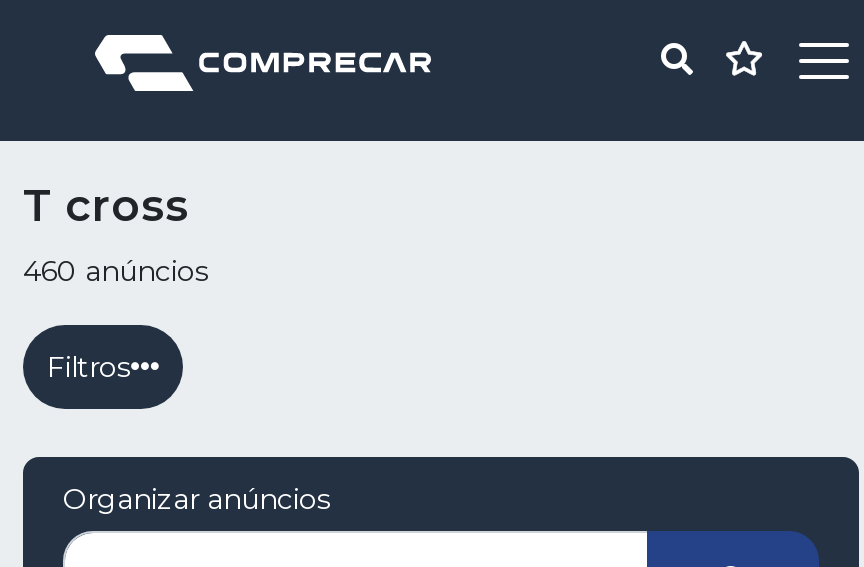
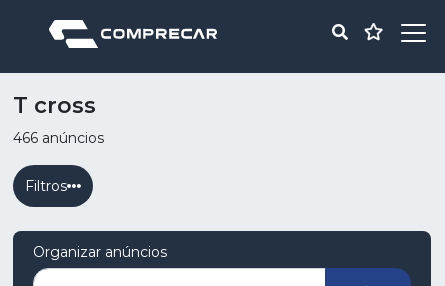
[23,253,209,289] 460 anúncios -> [13,129,104,147] 466 anúncios

